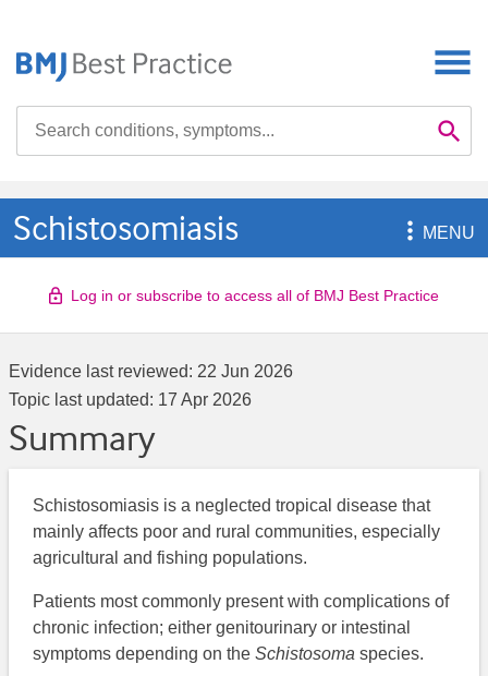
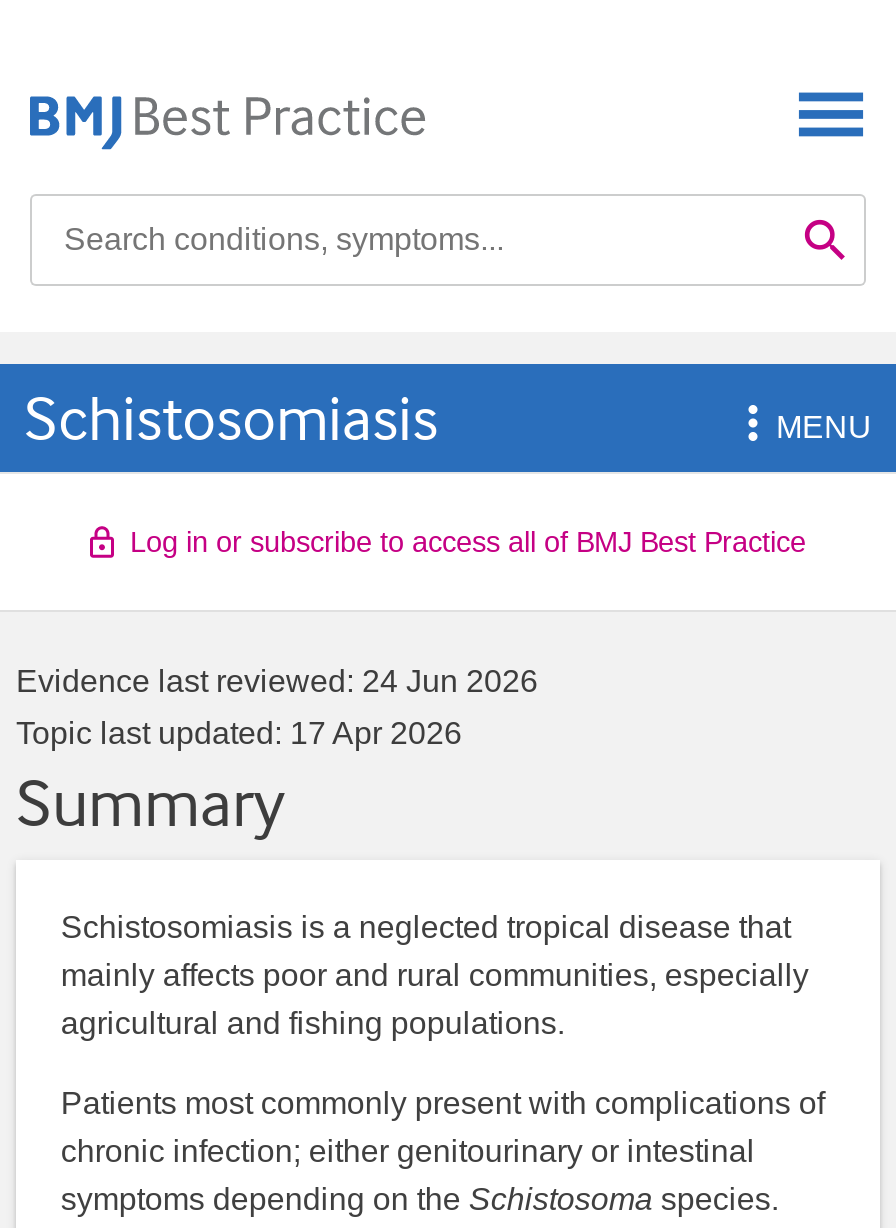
[9,362,293,381] Evidence last reviewed: 22 Jun 2026 -> [16,664,538,698] Evidence last reviewed: 24 Jun 2026

